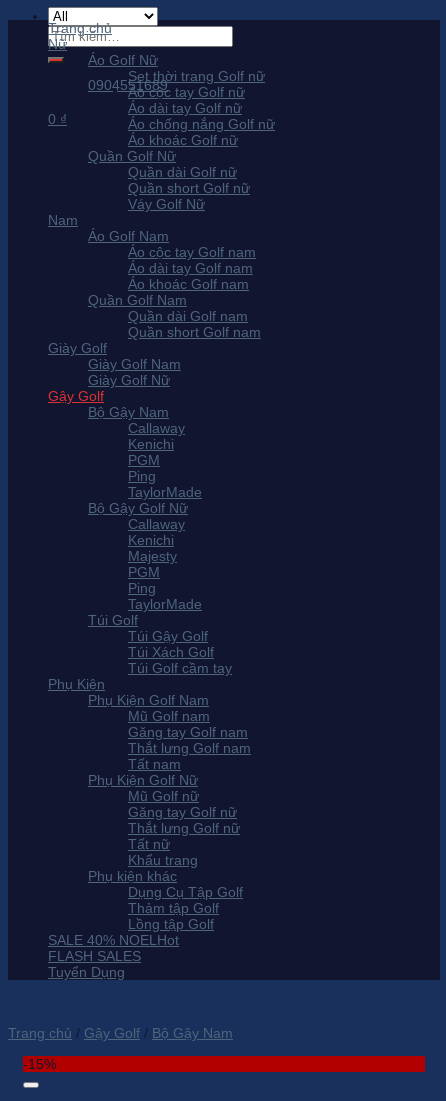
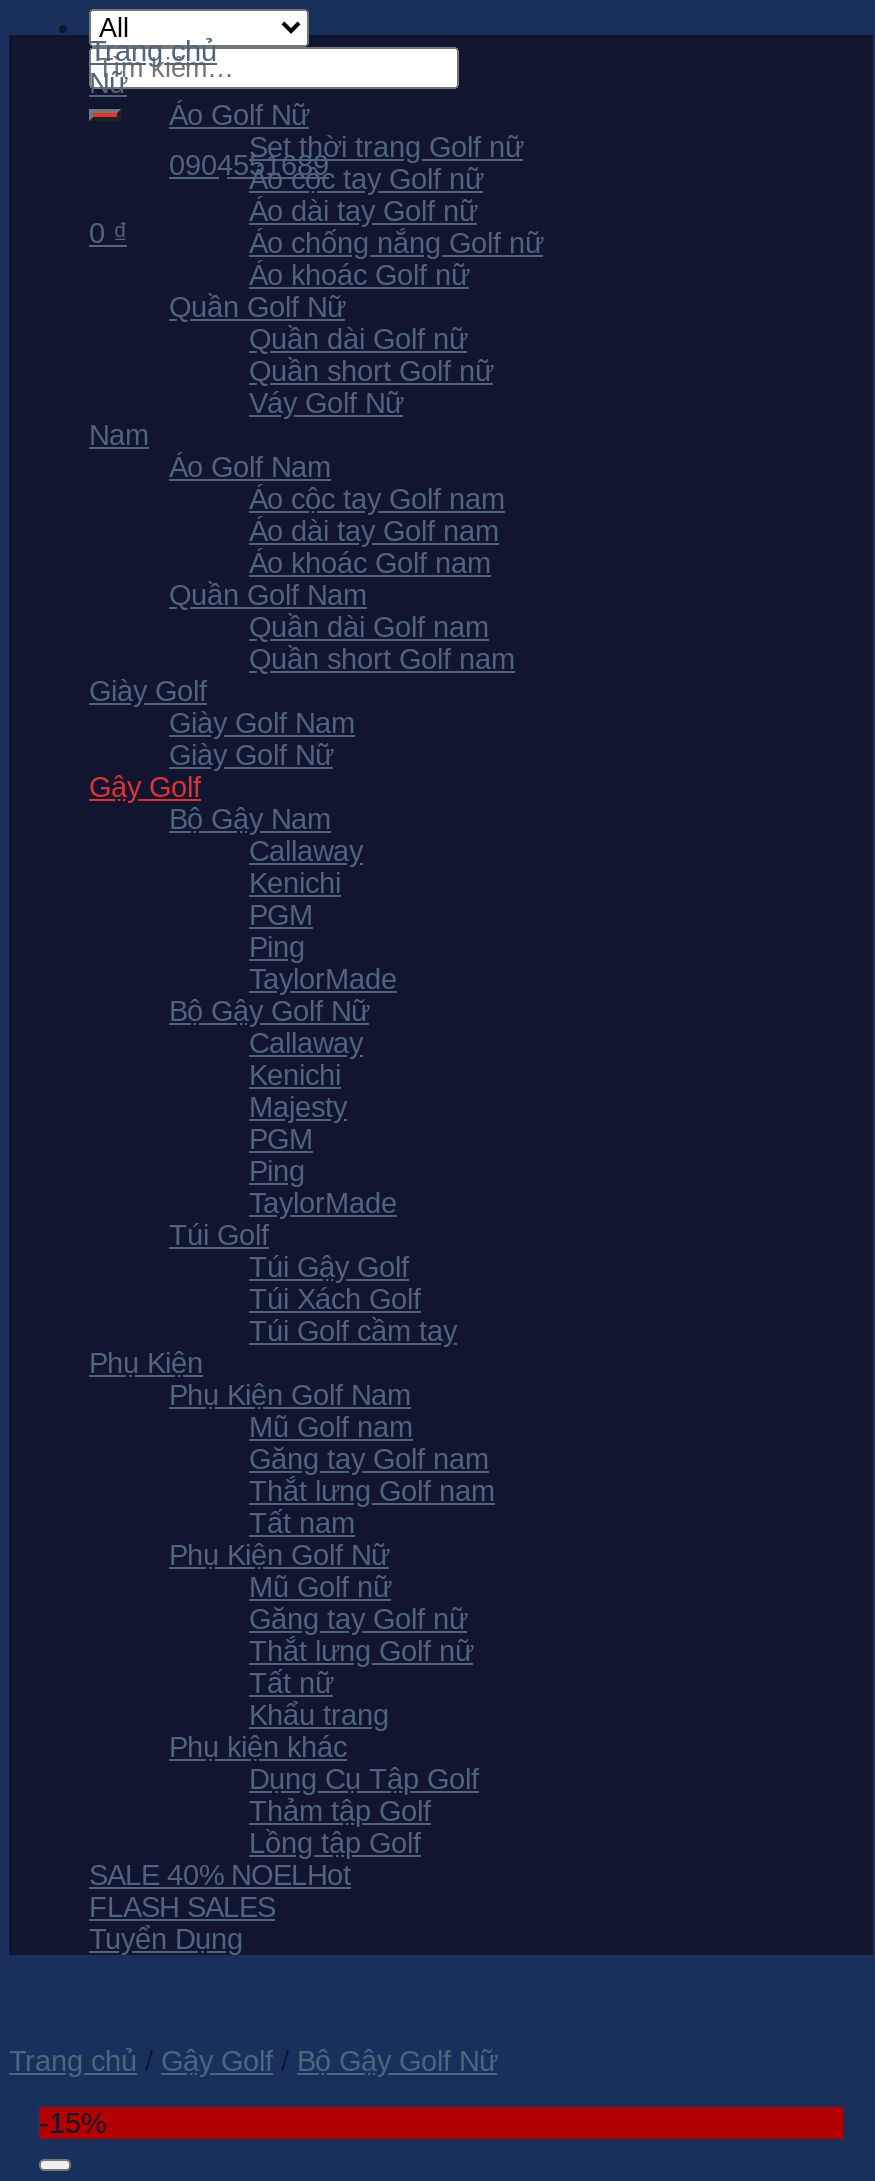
[8,1025,233,1041] Trang chủ / Gậy Golf / Bộ Gậy Nam -> [9,2045,497,2077] Trang chủ / Gậy Golf / Bộ Gậy Golf Nữ

